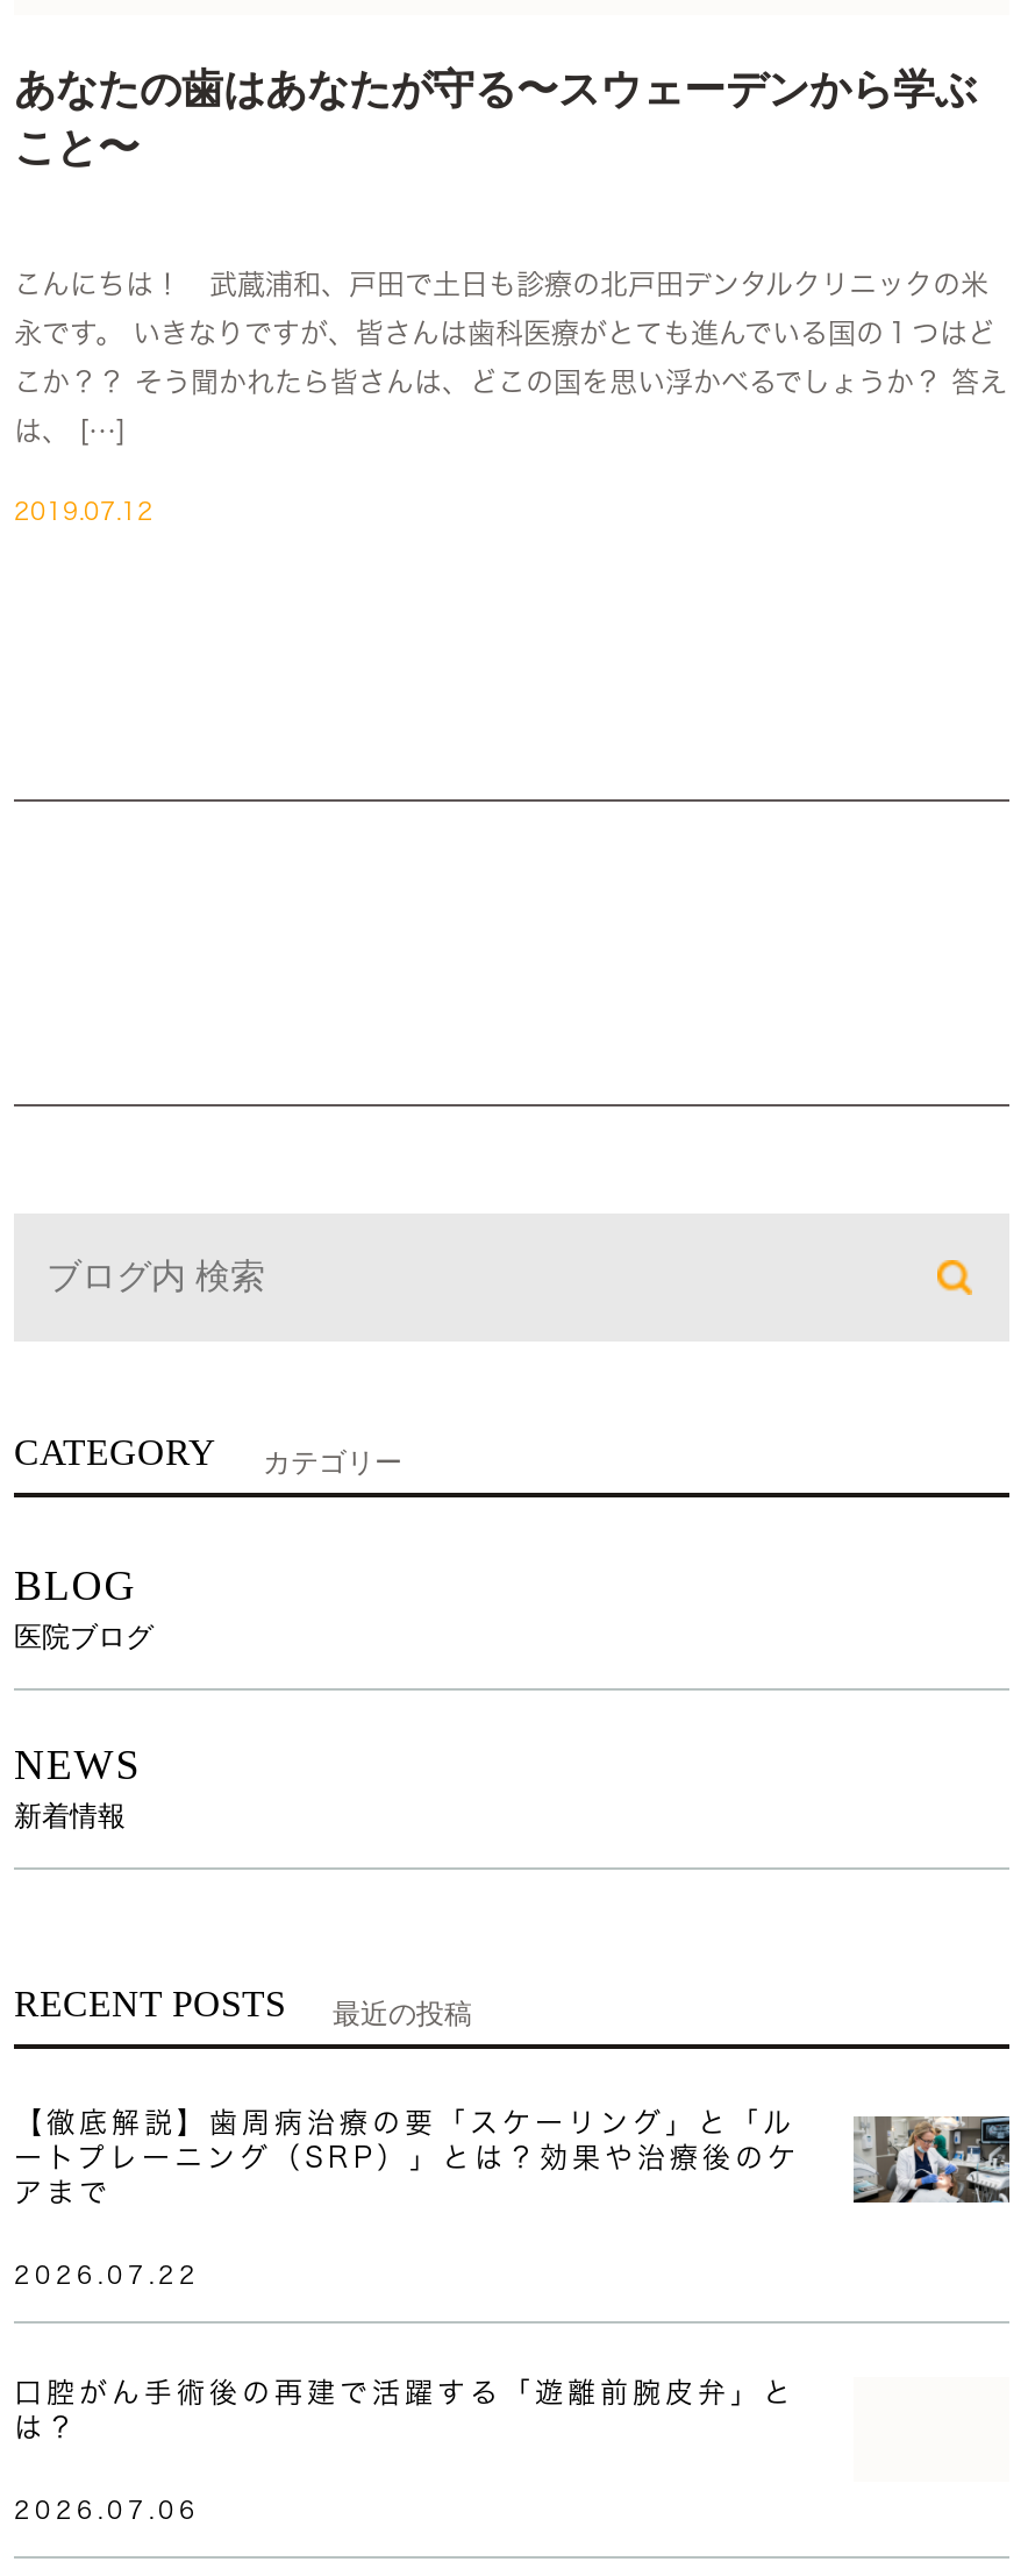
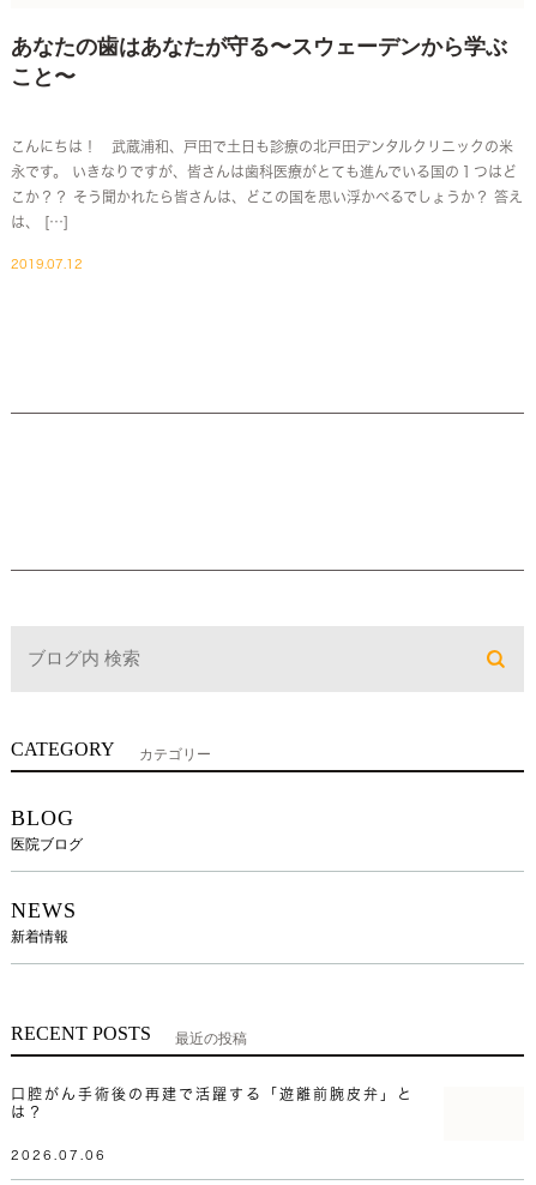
[14,2107,1012,2286] [image] | 【徹底解説】歯周病治療の要「スケーリング」と「ル | ートプレーニング（SRP）」とは？効果や治療後のケ | アまで | 2026.07.22 -> none

